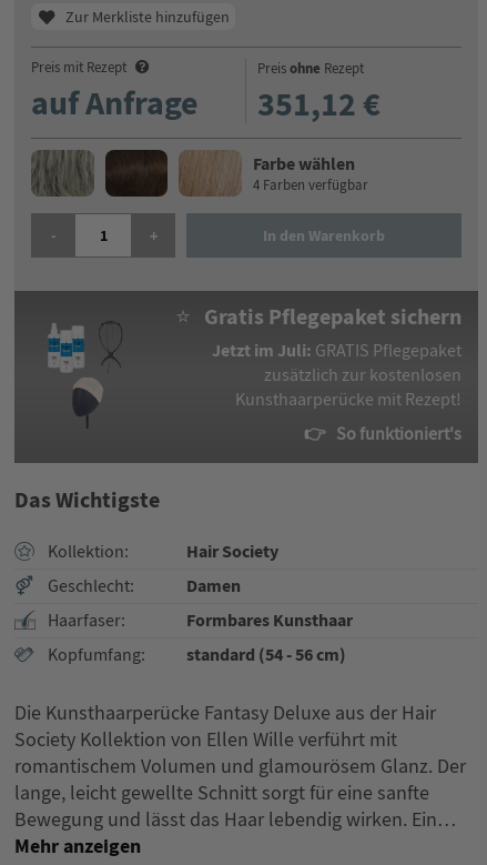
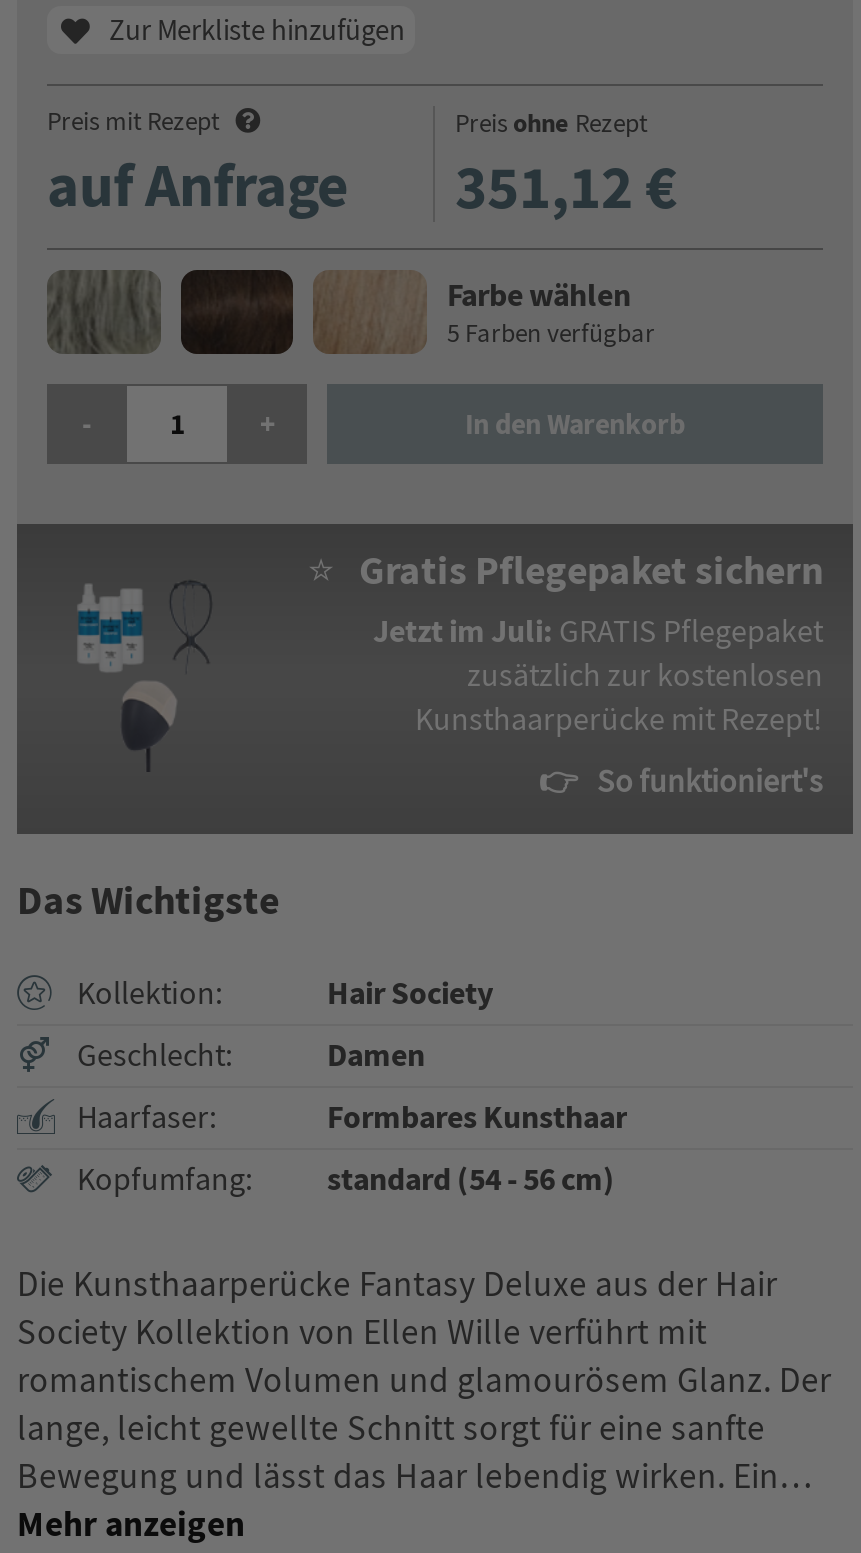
[253,176,368,194] 4 Farben verfügbar -> [447,318,655,350] 5 Farben verfügbar

